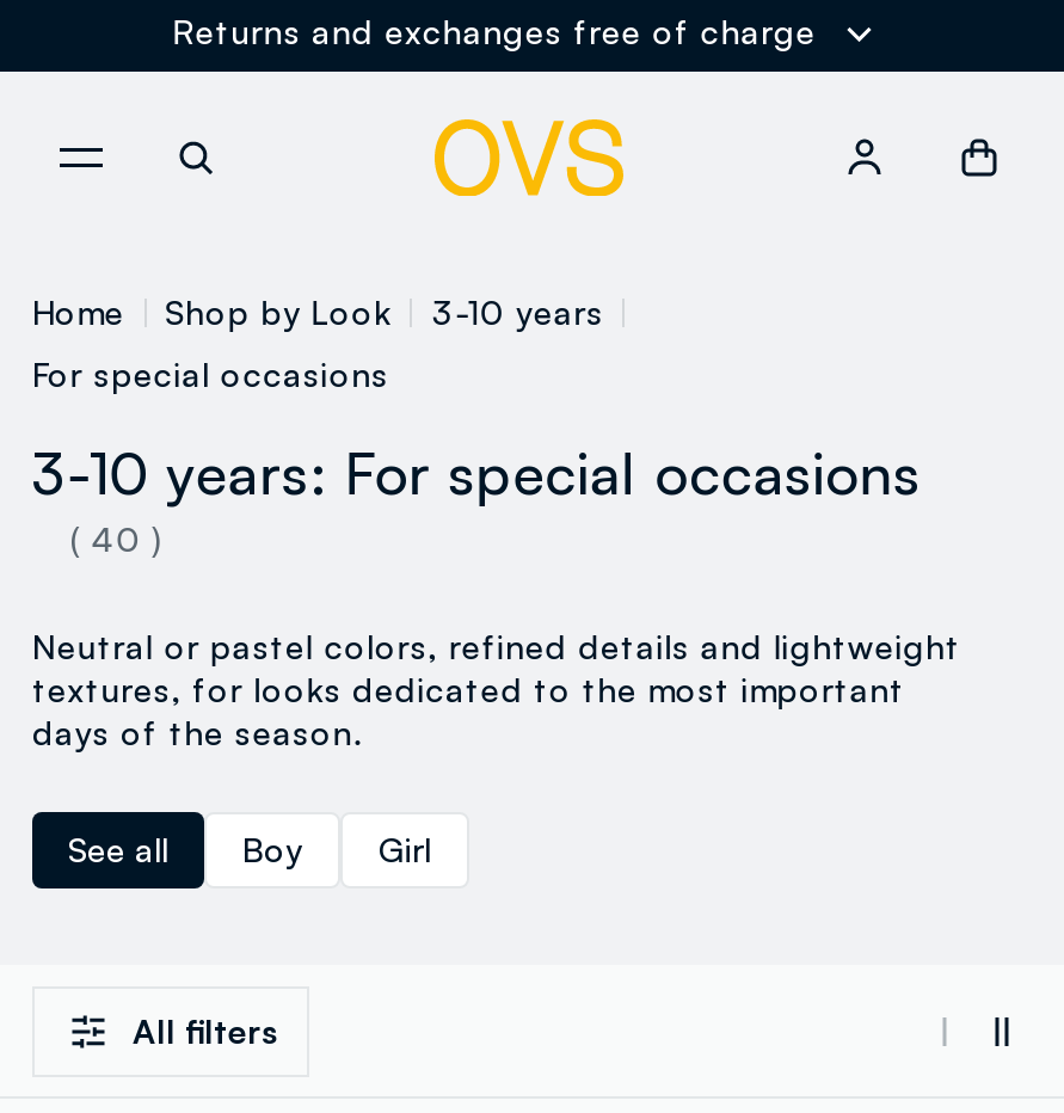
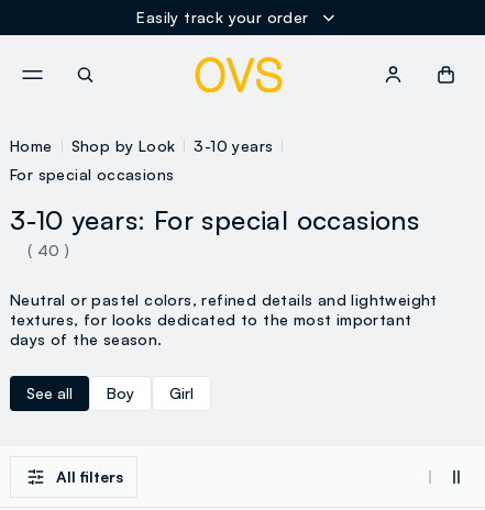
[173,11,816,51] Returns and exchanges free of charge -> [137,7,309,26] Easily track your order

